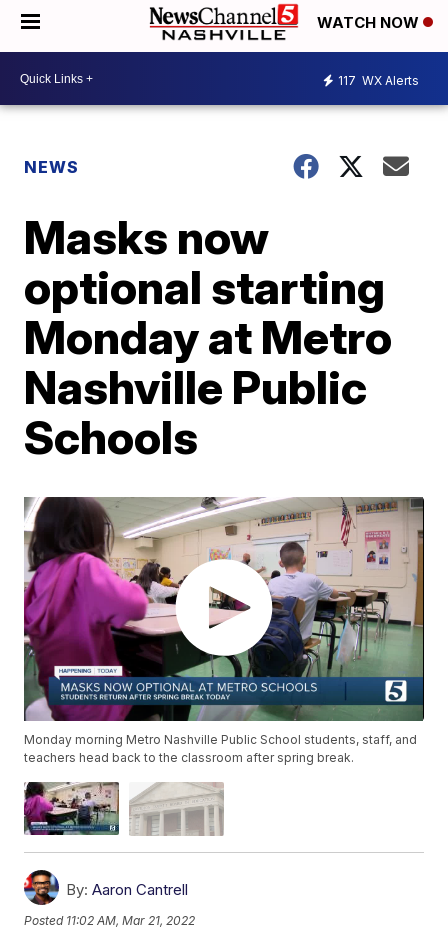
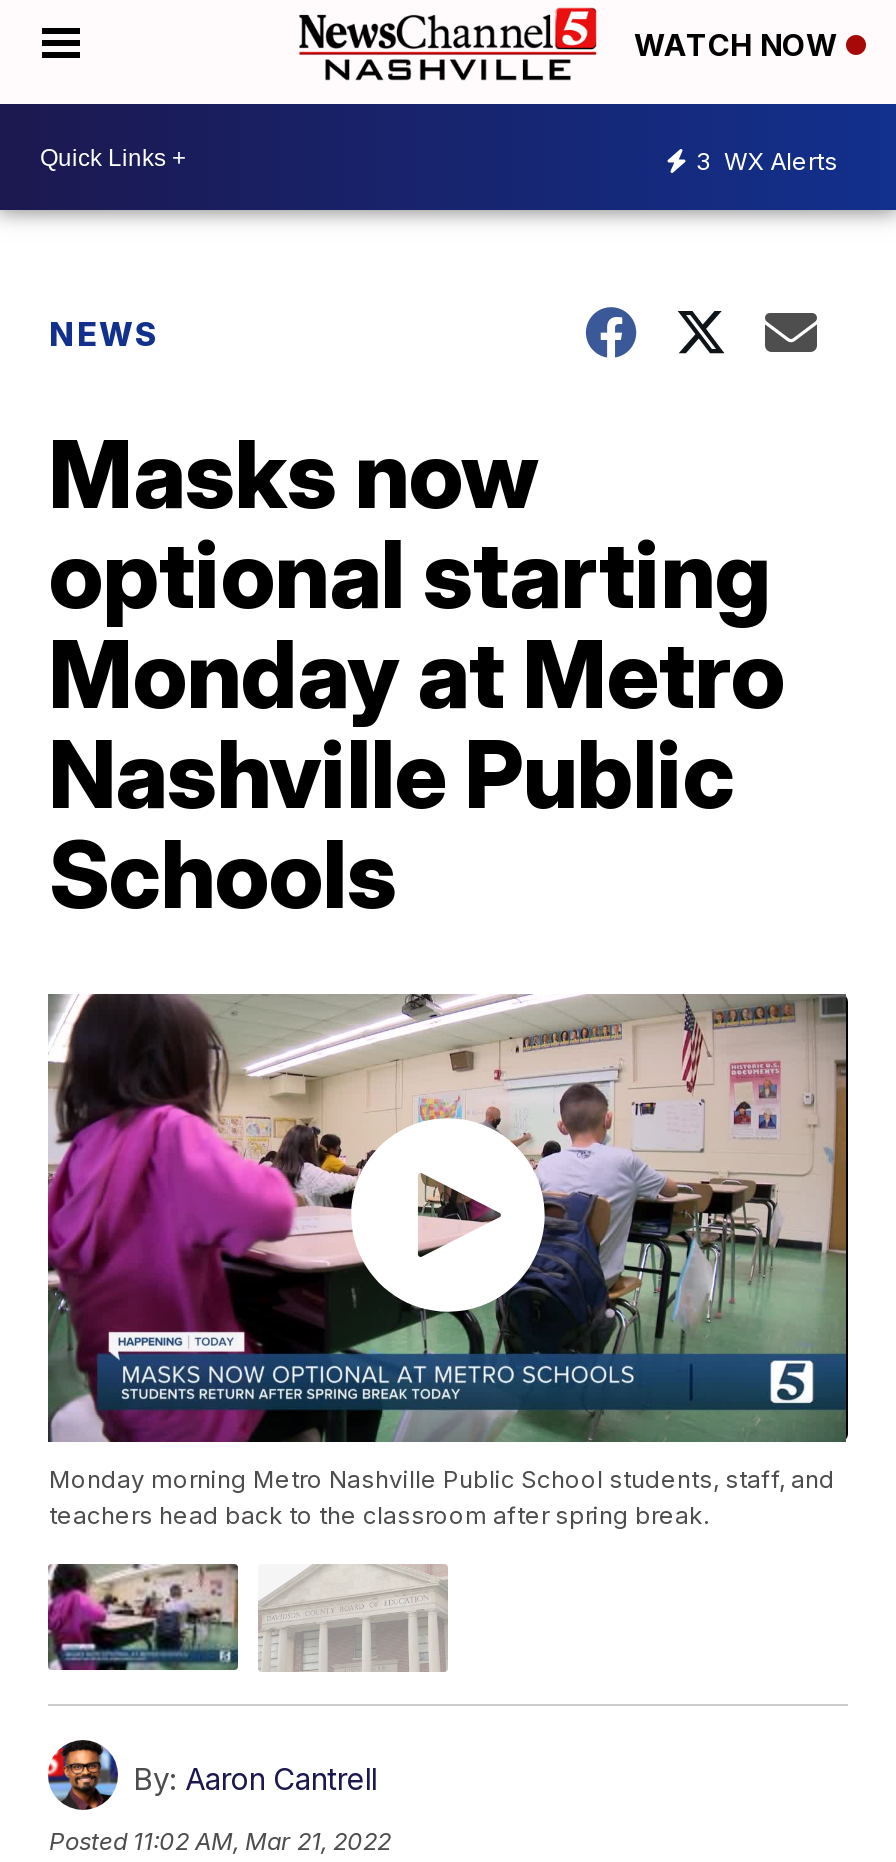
[338,72,419,87] 117 WX Alerts -> [696,145,838,175] 3 WX Alerts

